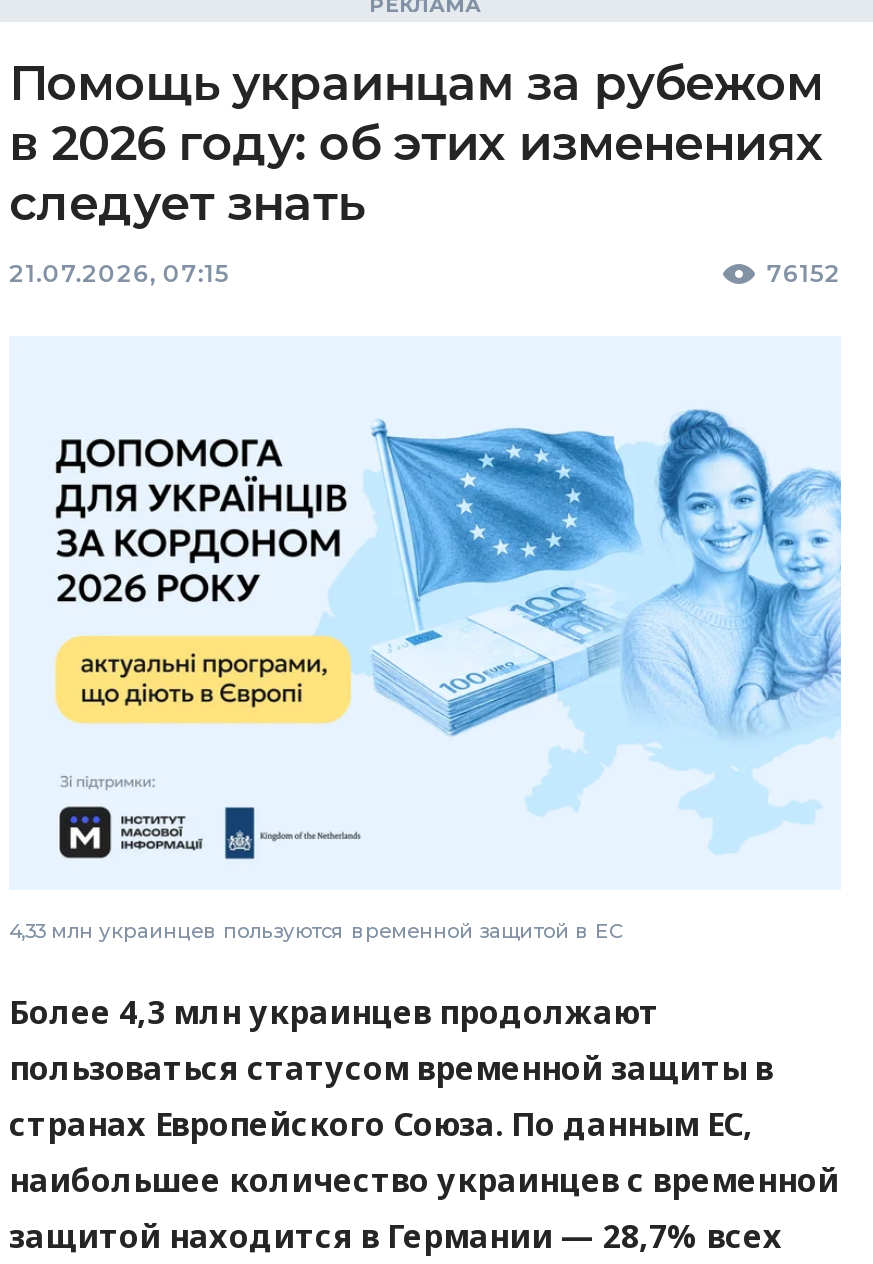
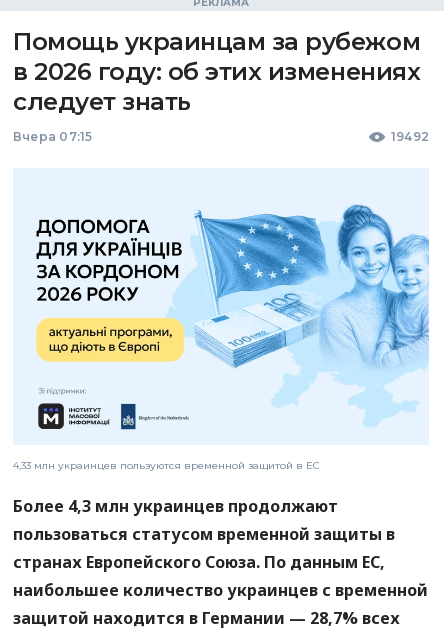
[9,257,841,287] 21.07.2026, 07:15 | 76152 -> [13,129,429,144] Вчера 07:15 | 19492

